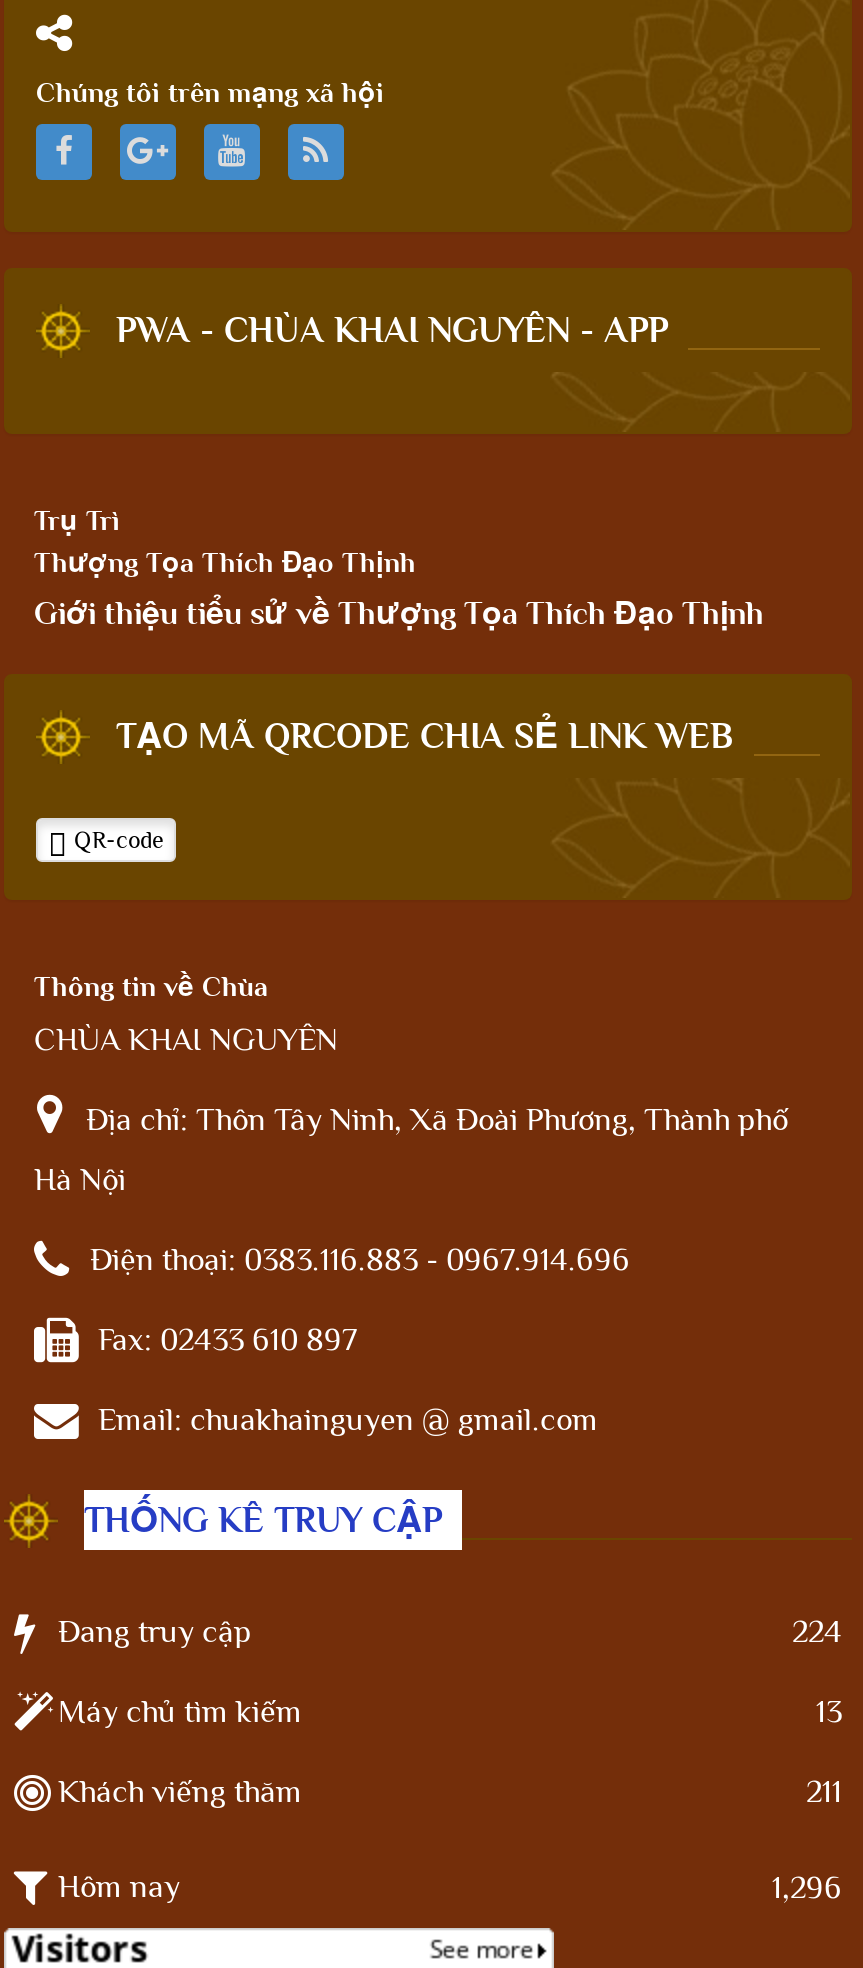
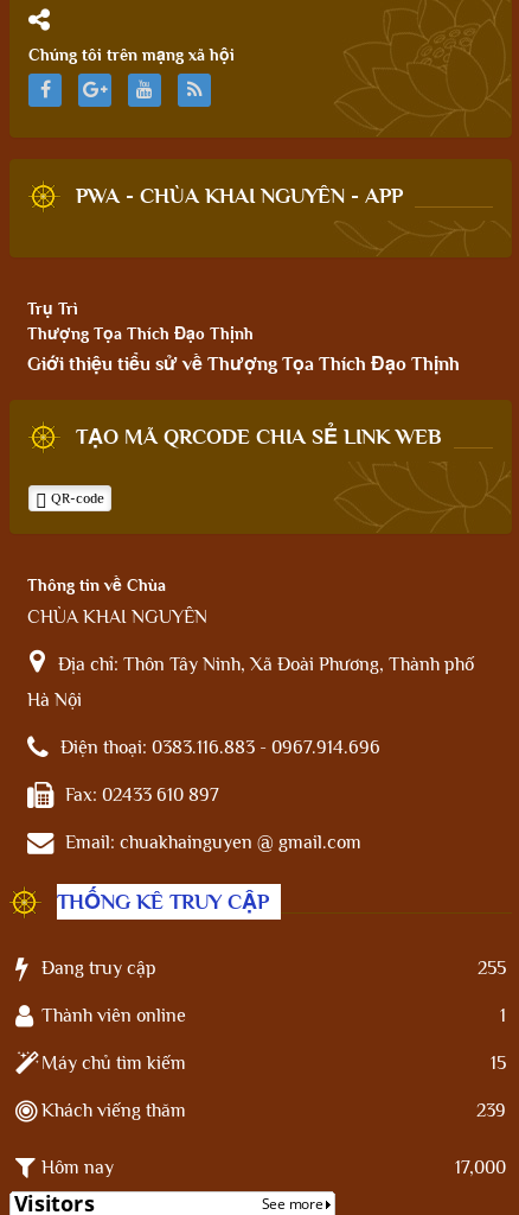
[792,1614,842,1650] 224 -> [41,958,506,1026] 255 | Thành viên online | 1
[816,1694,842,1730] 13 -> [491,1053,506,1074] 15
[806,1774,842,1810] 211 -> [476,1100,506,1121] 239
[772,1870,842,1906] 1,296 -> [455,1157,506,1178] 17,000

